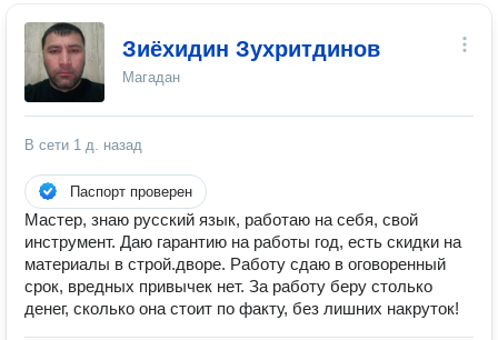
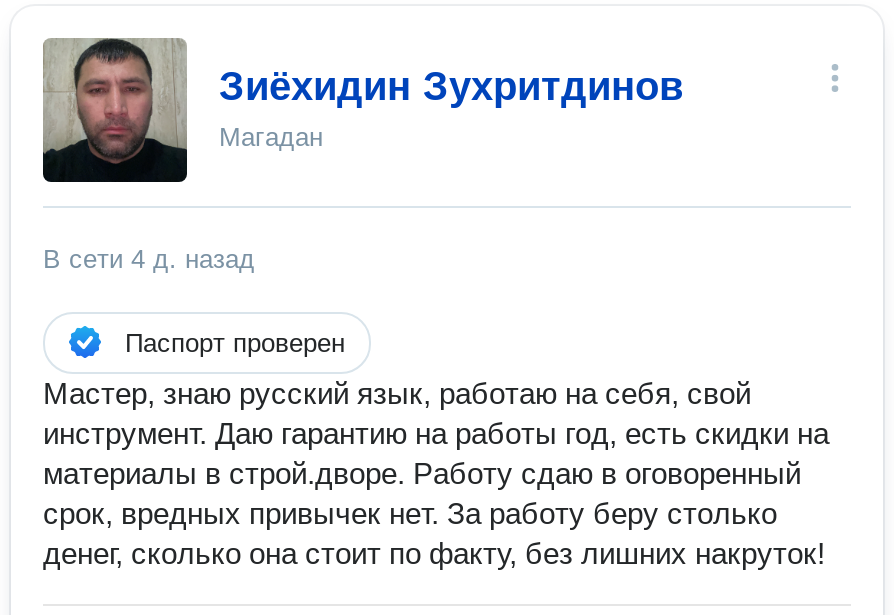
[24,137,142,153] В сети 1 д. назад -> [43,244,255,274] В сети 4 д. назад

